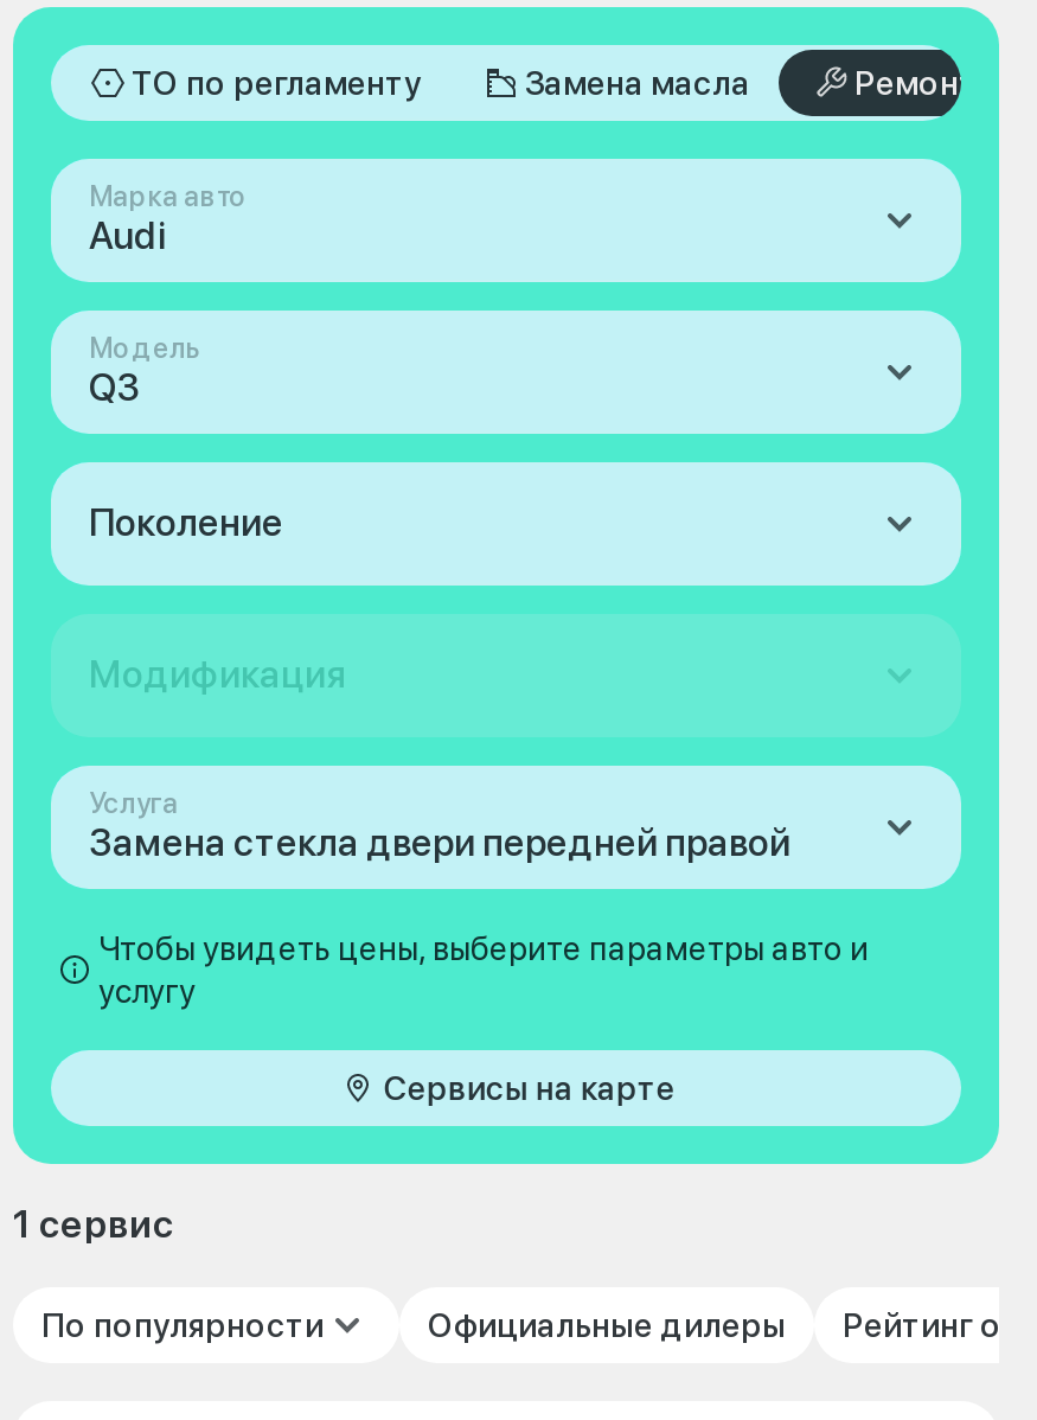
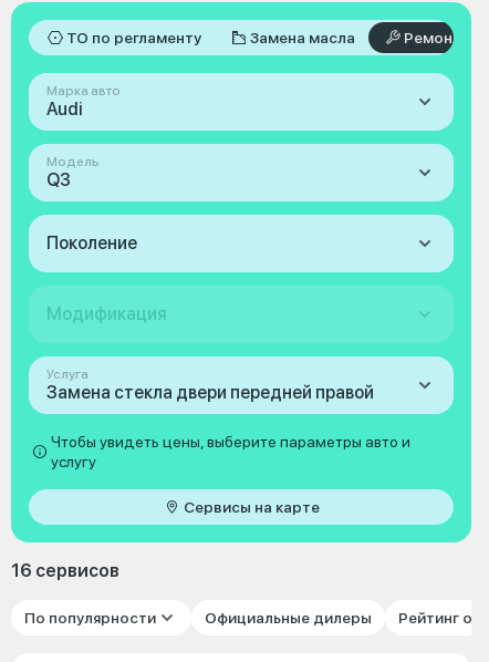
[13,1202,174,1247] 1 сервис -> [11,560,119,581] 16 сервисов

